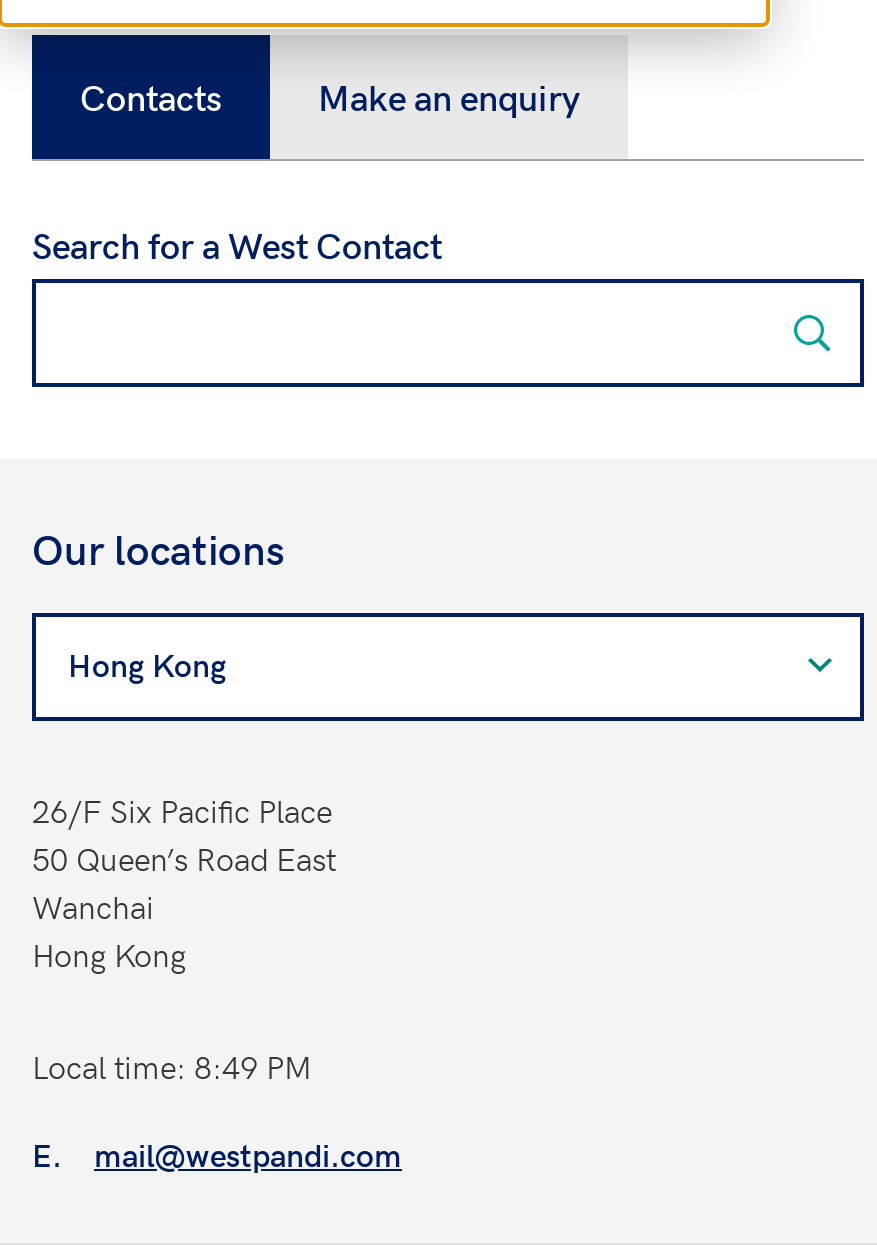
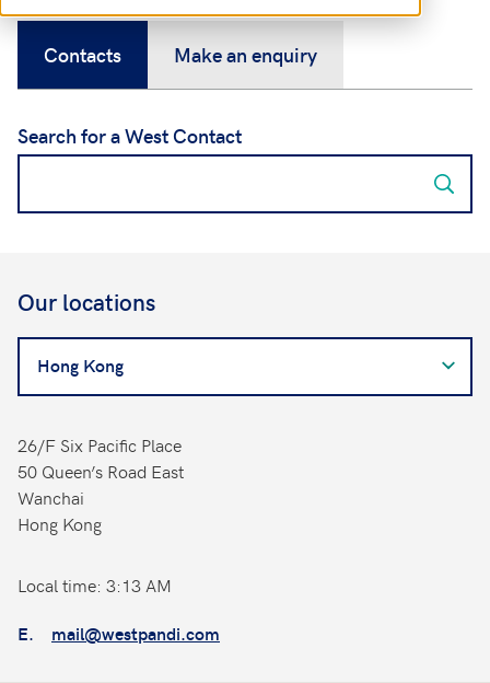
[32,1042,312,1086] Local time: 8:49 PM -> [17,572,172,596] Local time: 3:13 AM

